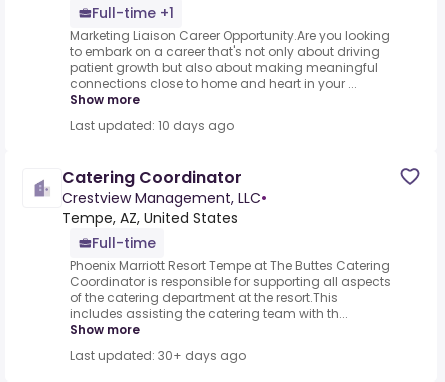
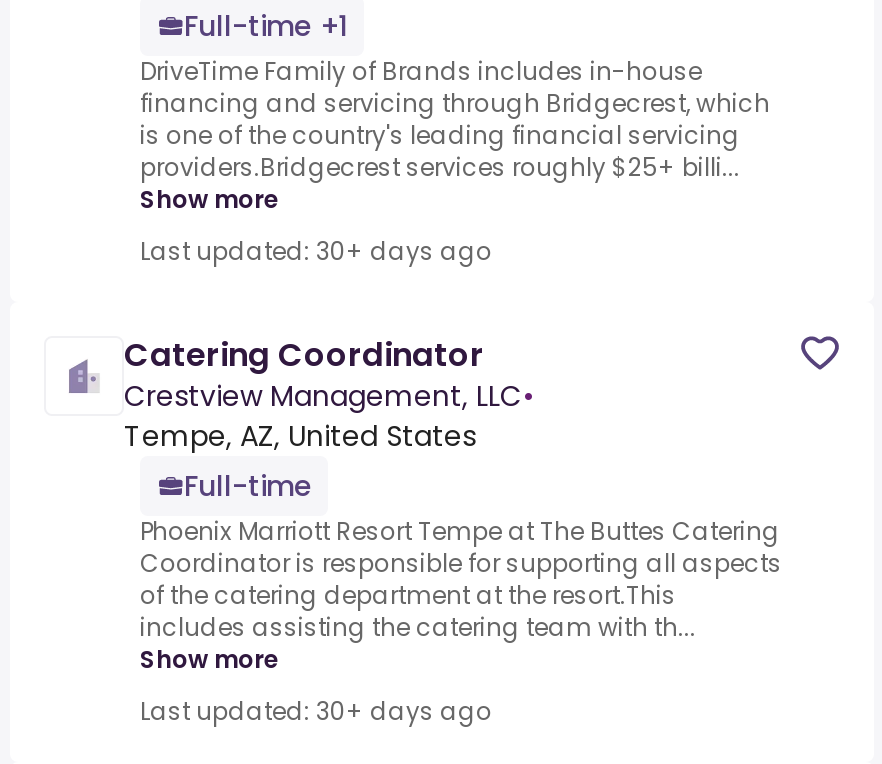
[70,27,390,92] Marketing Liaison Career Opportunity.Are you looking | to embark on a career that's not only about driving | patient growth but also about making meaningful | connections close to home and heart in your ... -> [140,54,770,184] DriveTime Family of Brands includes in-house | financing and servicing through Bridgecrest, which | is one of the country's leading financial servicing | providers.Bridgecrest services roughly $25+ billi...
[70,117,234,134] Last updated: 10 days ago -> [140,234,492,268] Last updated: 30+ days ago

